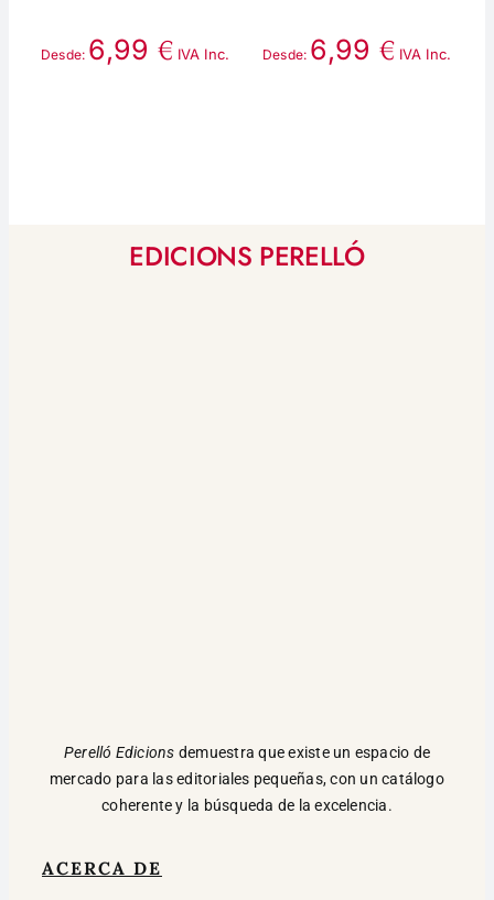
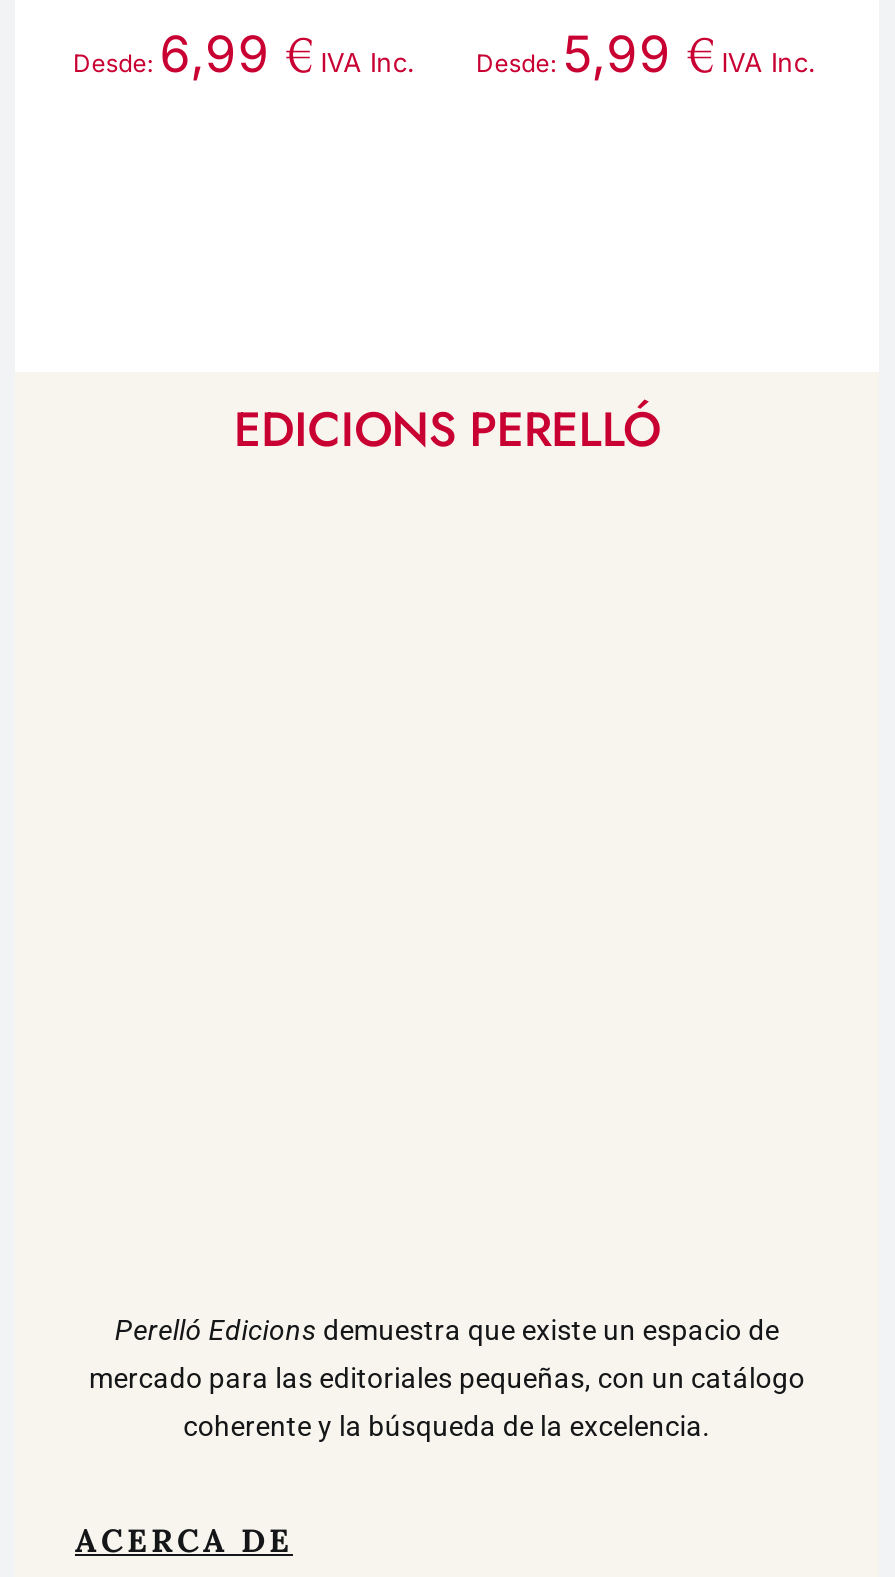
[262,32,451,67] Desde: 6,99 € IVA Inc. -> [476,22,816,86] Desde: 5,99 € IVA Inc.

